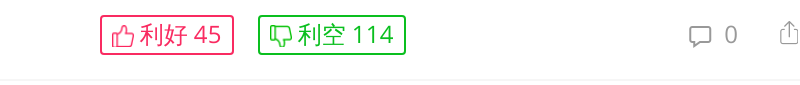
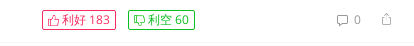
[140,17,394,51] 利好 45 | 利空 114 -> [62,11,189,28] 利好 183 | 利空 60

